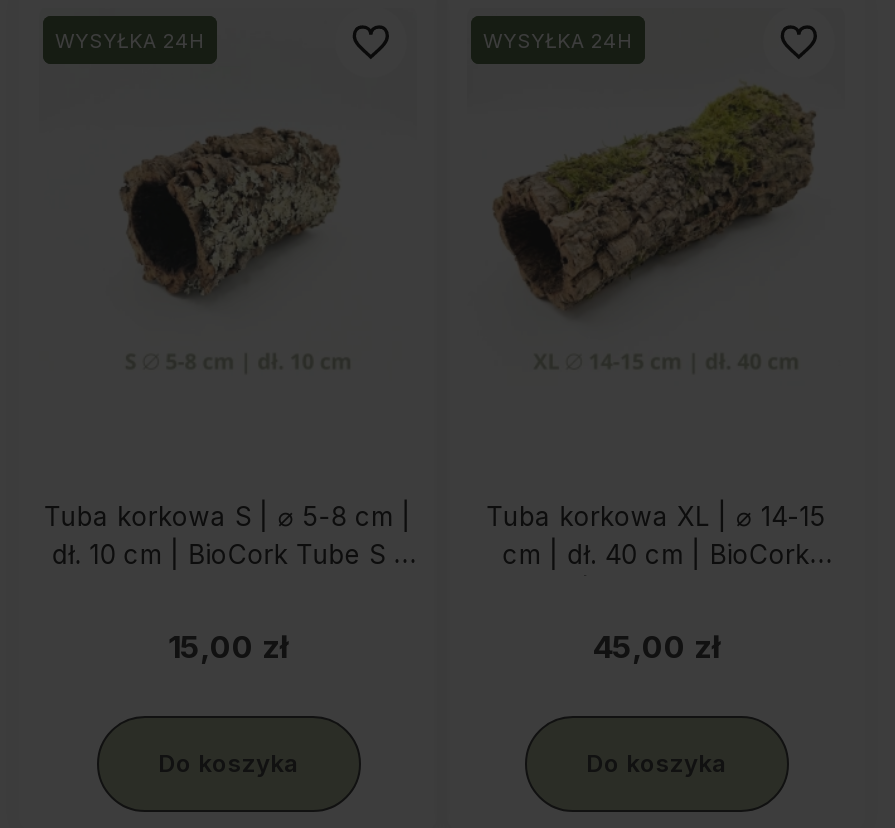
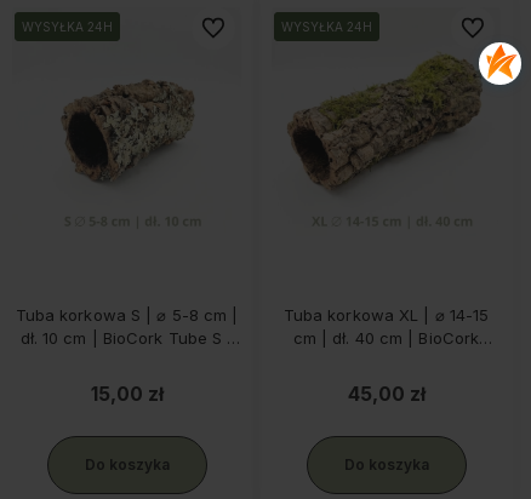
none -> [476,40,524,87] [image]

